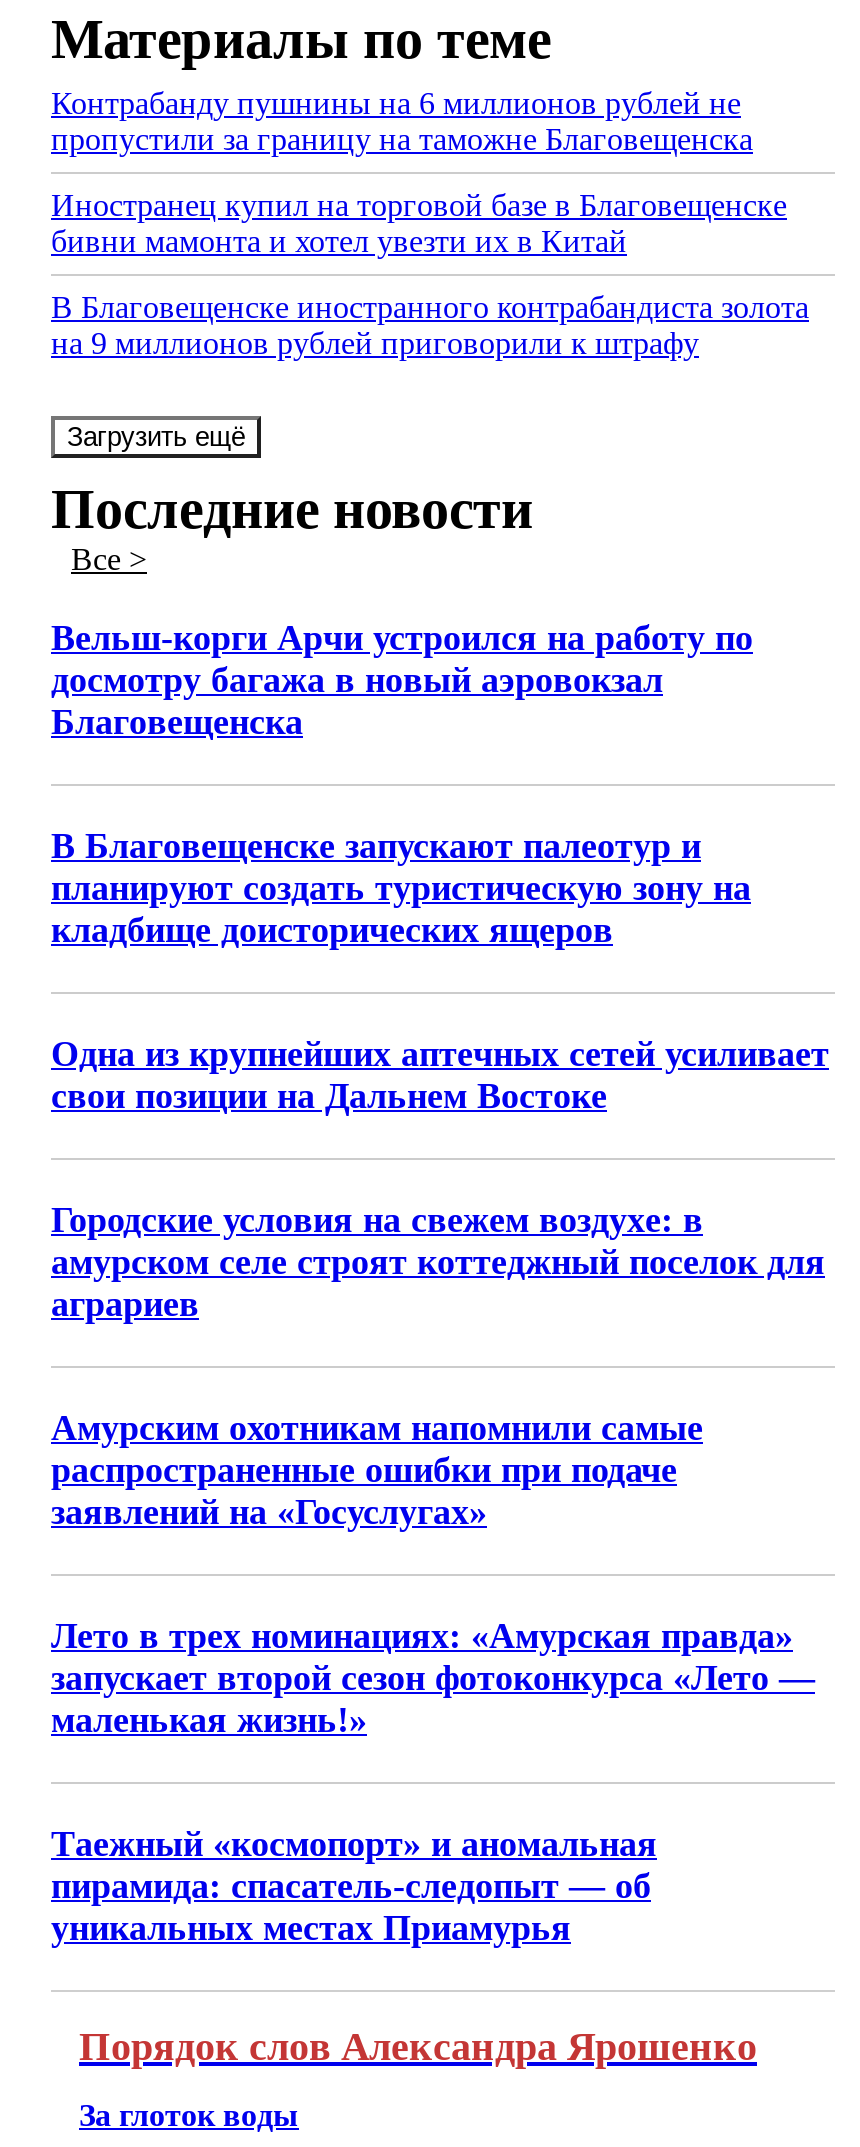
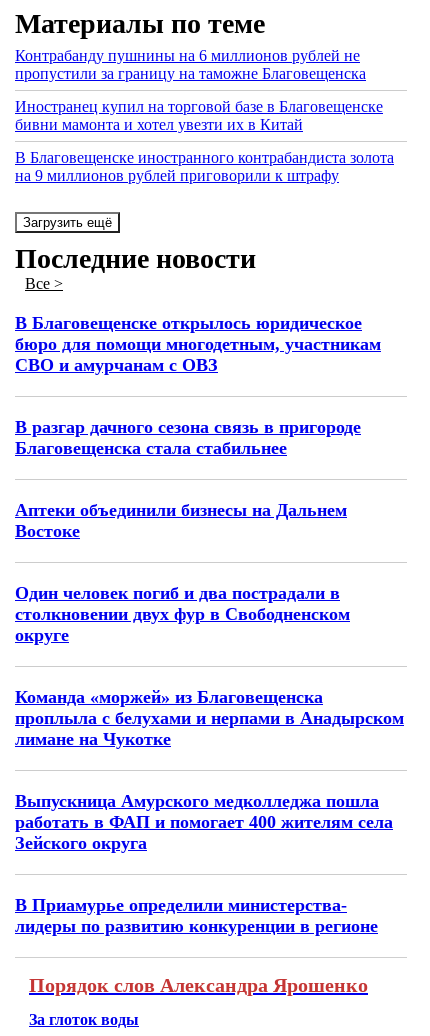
[51,619,753,743] Вельш-корги Арчи устроился на работу по | досмотру багажа в новый аэровокзал | Благовещенска -> [15,313,381,375] В Благовещенске открылось юридическое | бюро для помощи многодетным, участникам | СВО и амурчанам с ОВЗ
[51,827,751,951] В Благовещенске запускают палеотур и | планируют создать туристическую зону на | кладбище доисторических ящеров -> [15,417,361,458] В разгар дачного сезона связь в пригороде | Благовещенска стала стабильнее
[51,1035,829,1117] Одна из крупнейших аптечных сетей усиливает | свои позиции на Дальнем Востоке -> [15,500,347,541] Аптеки объединили бизнесы на Дальнем | Востоке
[51,1201,825,1325] Городские условия на свежем воздухе: в | амурском селе строят коттеджный поселок для | аграриев -> [15,583,350,645] Один человек погиб и два пострадали в | столкновении двух фур в Свободненском | округе
[51,1409,703,1533] Амурским охотникам напомнили самые | распространенные ошибки при подаче | заявлений на «Госуслугах» -> [15,687,404,749] Команда «моржей» из Благовещенска | проплыла с белухами и нерпами в Анадырском | лимане на Чукотке
[51,1617,815,1741] Лето в трех номинациях: «Амурская правда» | запускает второй сезон фотоконкурса «Лето — | маленькая жизнь!» -> [15,791,393,853] Выпускница Амурского медколледжа пошла | работать в ФАП и помогает 400 жителям села | Зейского округа
[51,1825,657,1949] Таежный «космопорт» и аномальная | пирамида: спасатель-следопыт — об | уникальных местах Приамурья -> [15,895,378,936] В Приамурье определили министерства- | лидеры по развитию конкуренции в регионе

